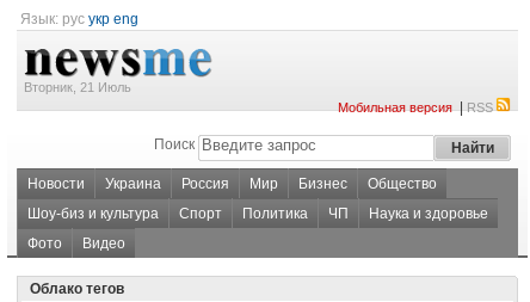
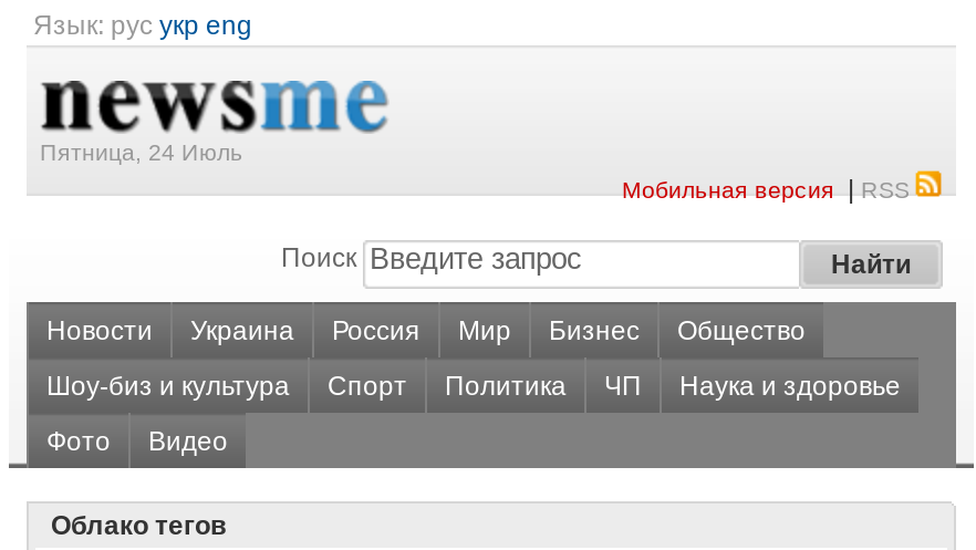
[24,80,131,94] Вторник, 21 Июль -> [40,138,243,165] Пятница, 24 Июль

